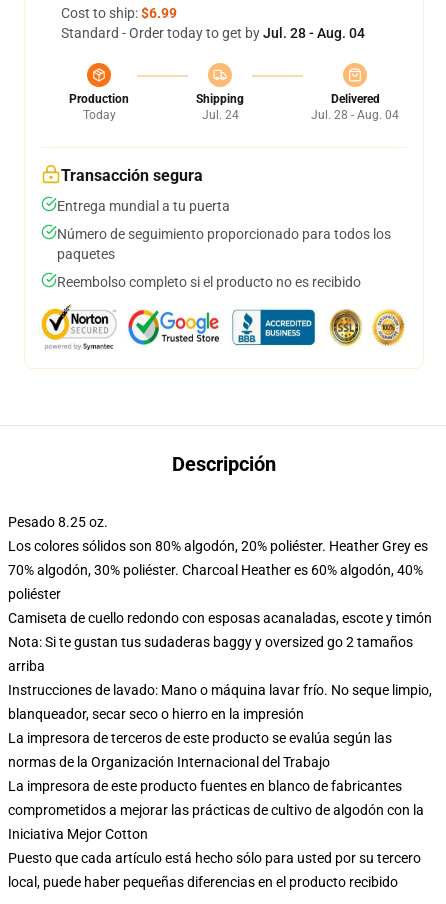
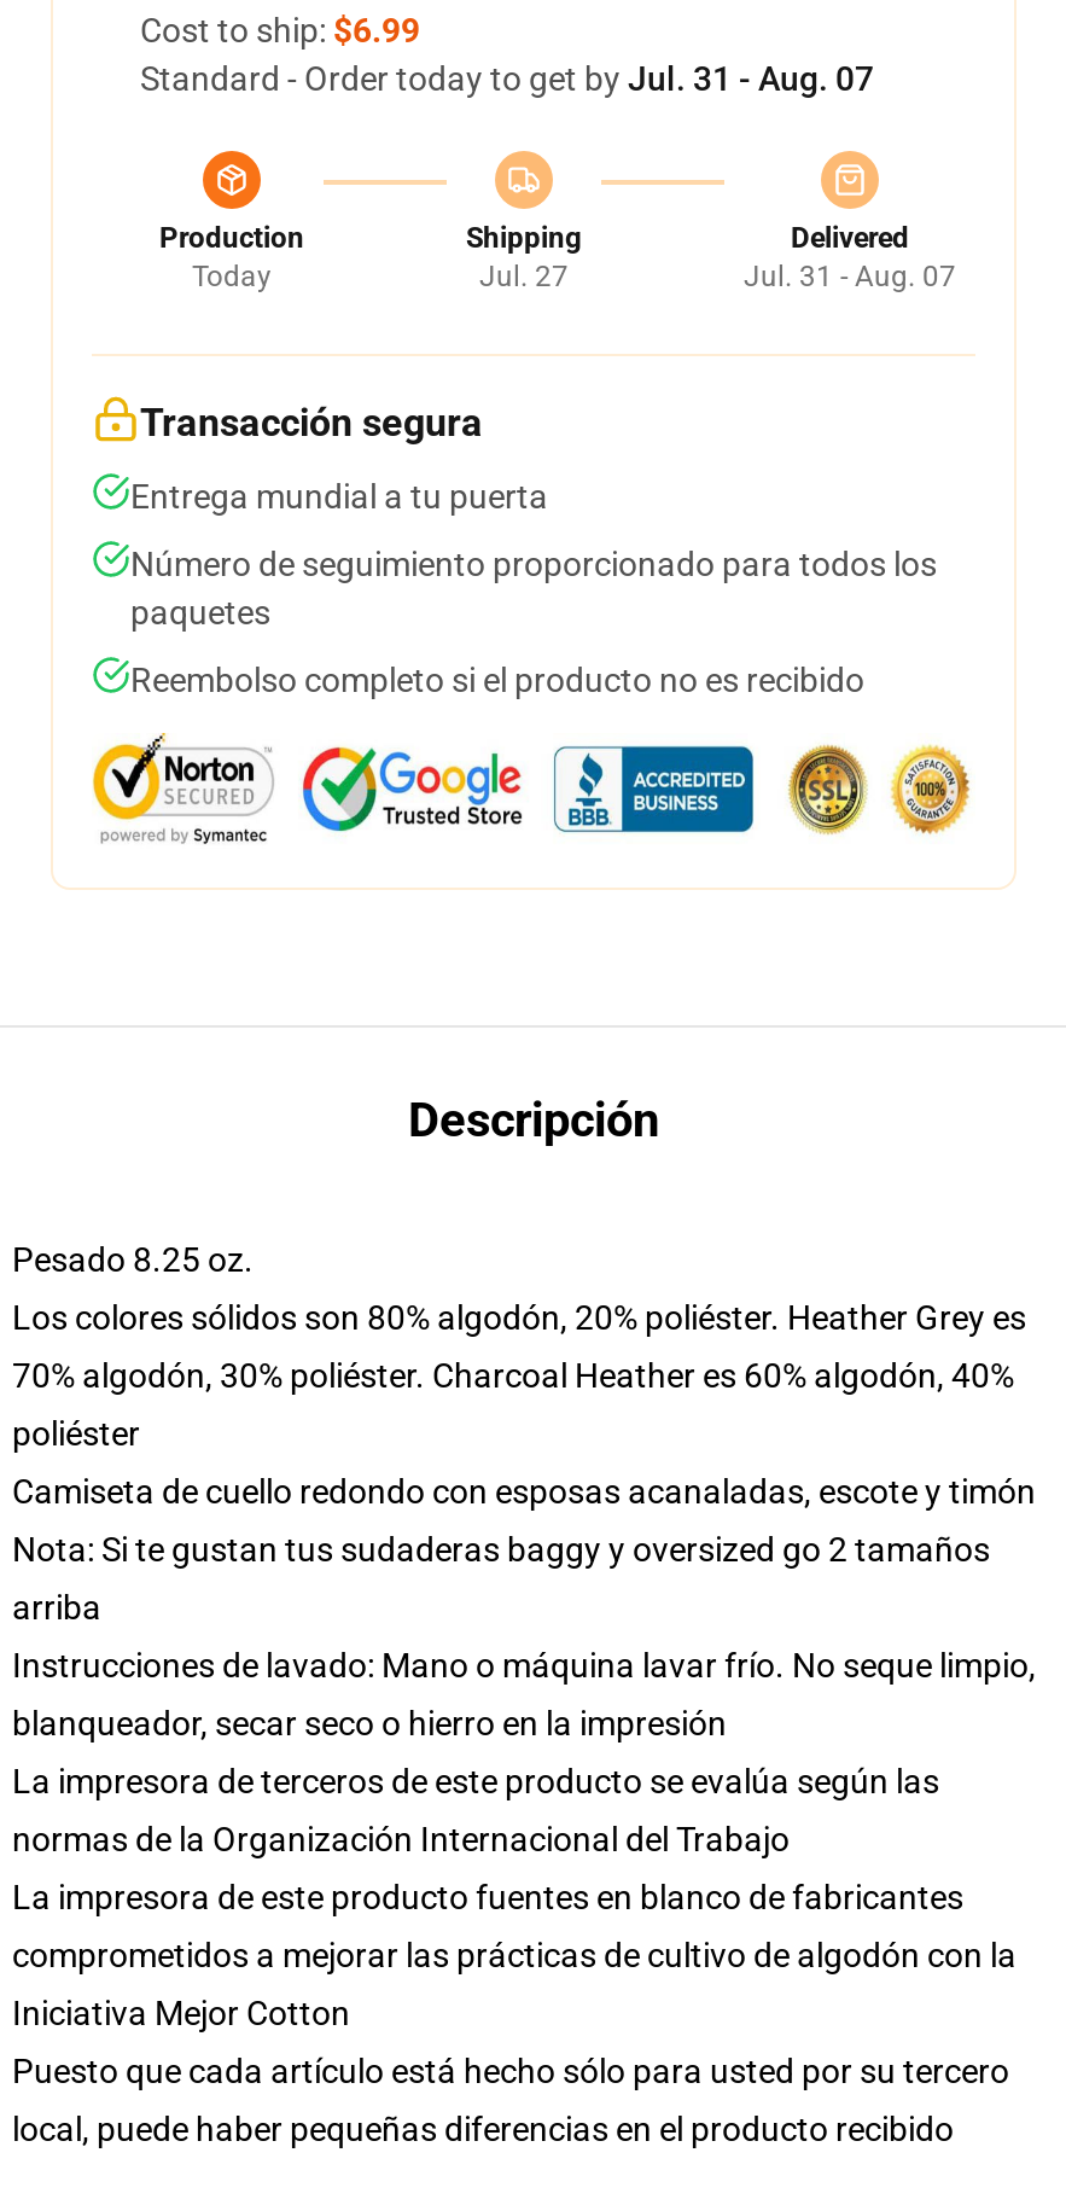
[61,25,365,41] Standard - Order today to get by Jul. 28 - Aug. 04 -> [140,59,874,98] Standard - Order today to get by Jul. 31 - Aug. 07
[201,108,238,122] Jul. 24 -> [479,260,569,293] Jul. 27
[311,108,399,122] Jul. 28 - Aug. 04 -> [744,260,956,293] Jul. 31 - Aug. 07

